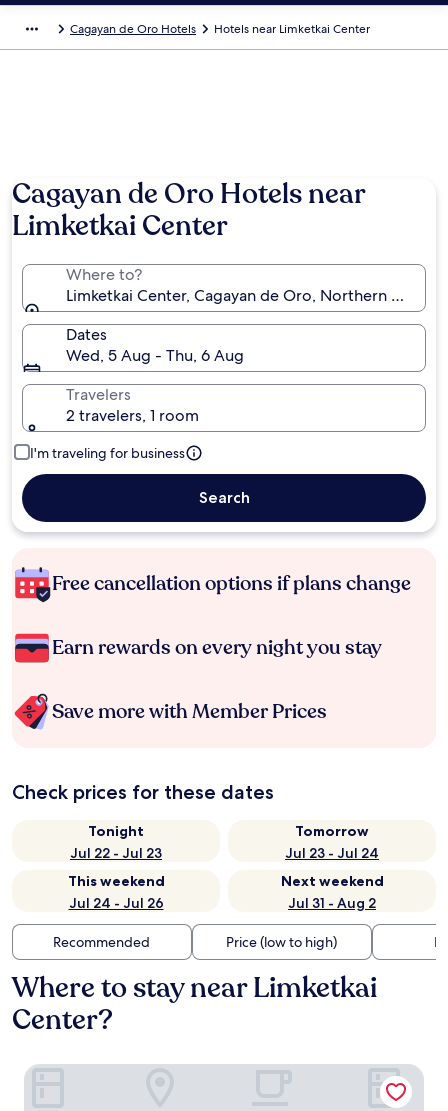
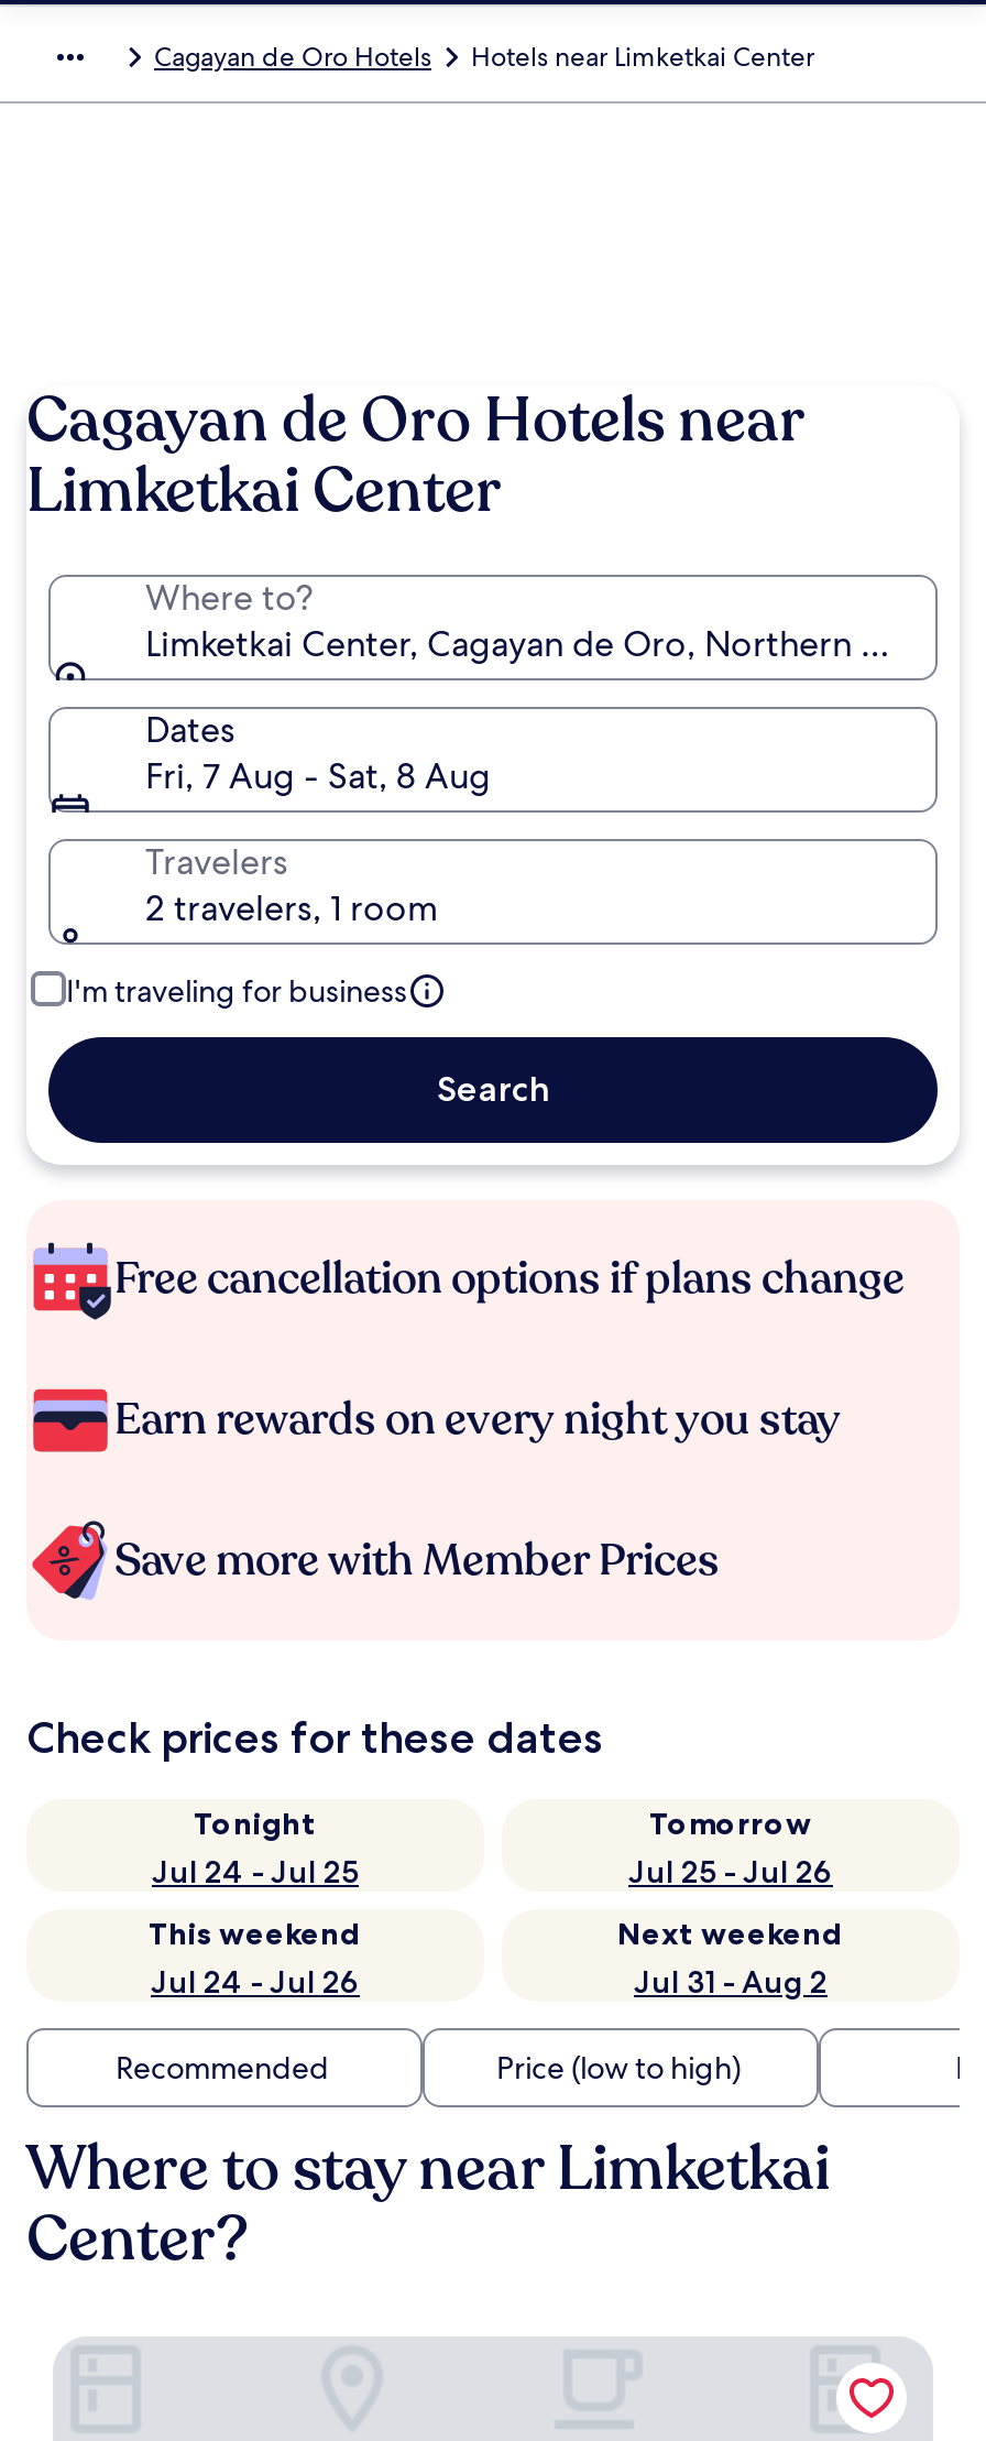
[66,345,244,366] Wed, 5 Aug - Thu, 6 Aug -> [145,753,491,799] Fri, 7 Aug - Sat, 8 Aug
[70,844,162,862] Jul 22 - Jul 23 -> [152,1852,359,1892] Jul 24 - Jul 25
[285,844,379,862] Jul 23 - Jul 24 -> [628,1852,833,1892] Jul 25 - Jul 26

